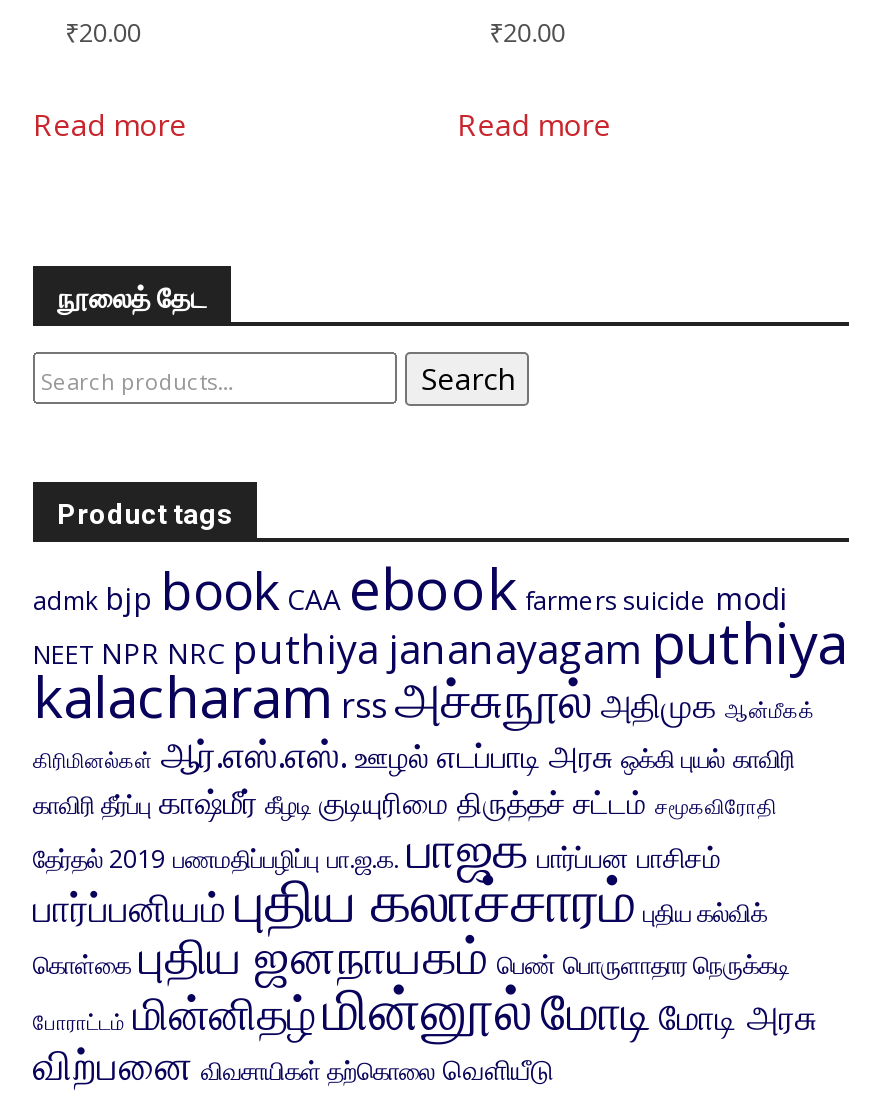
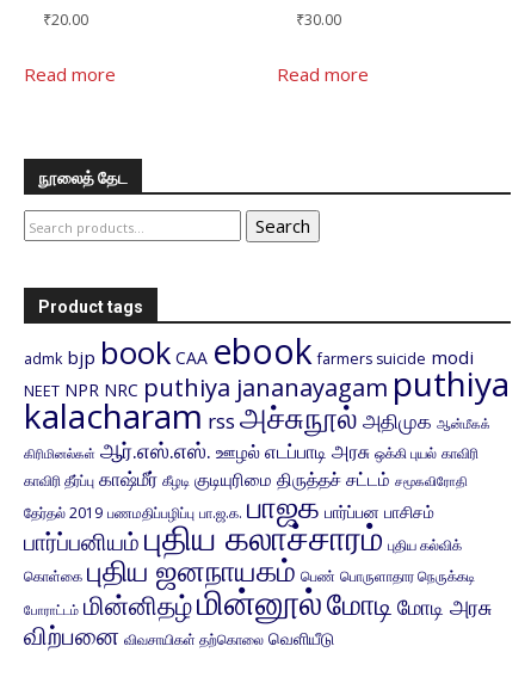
[489,14,565,50] ₹20.00 -> [296,9,342,30] ₹30.00

